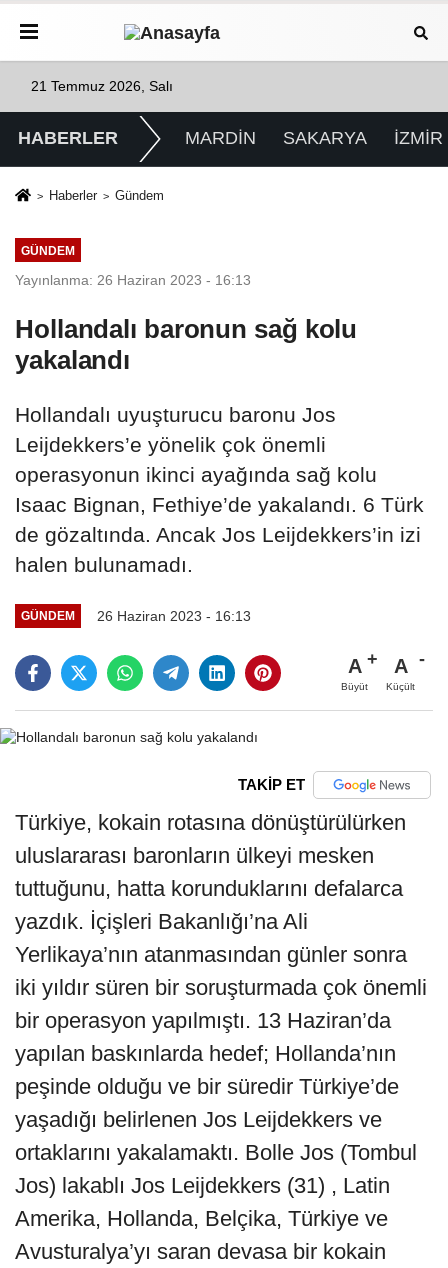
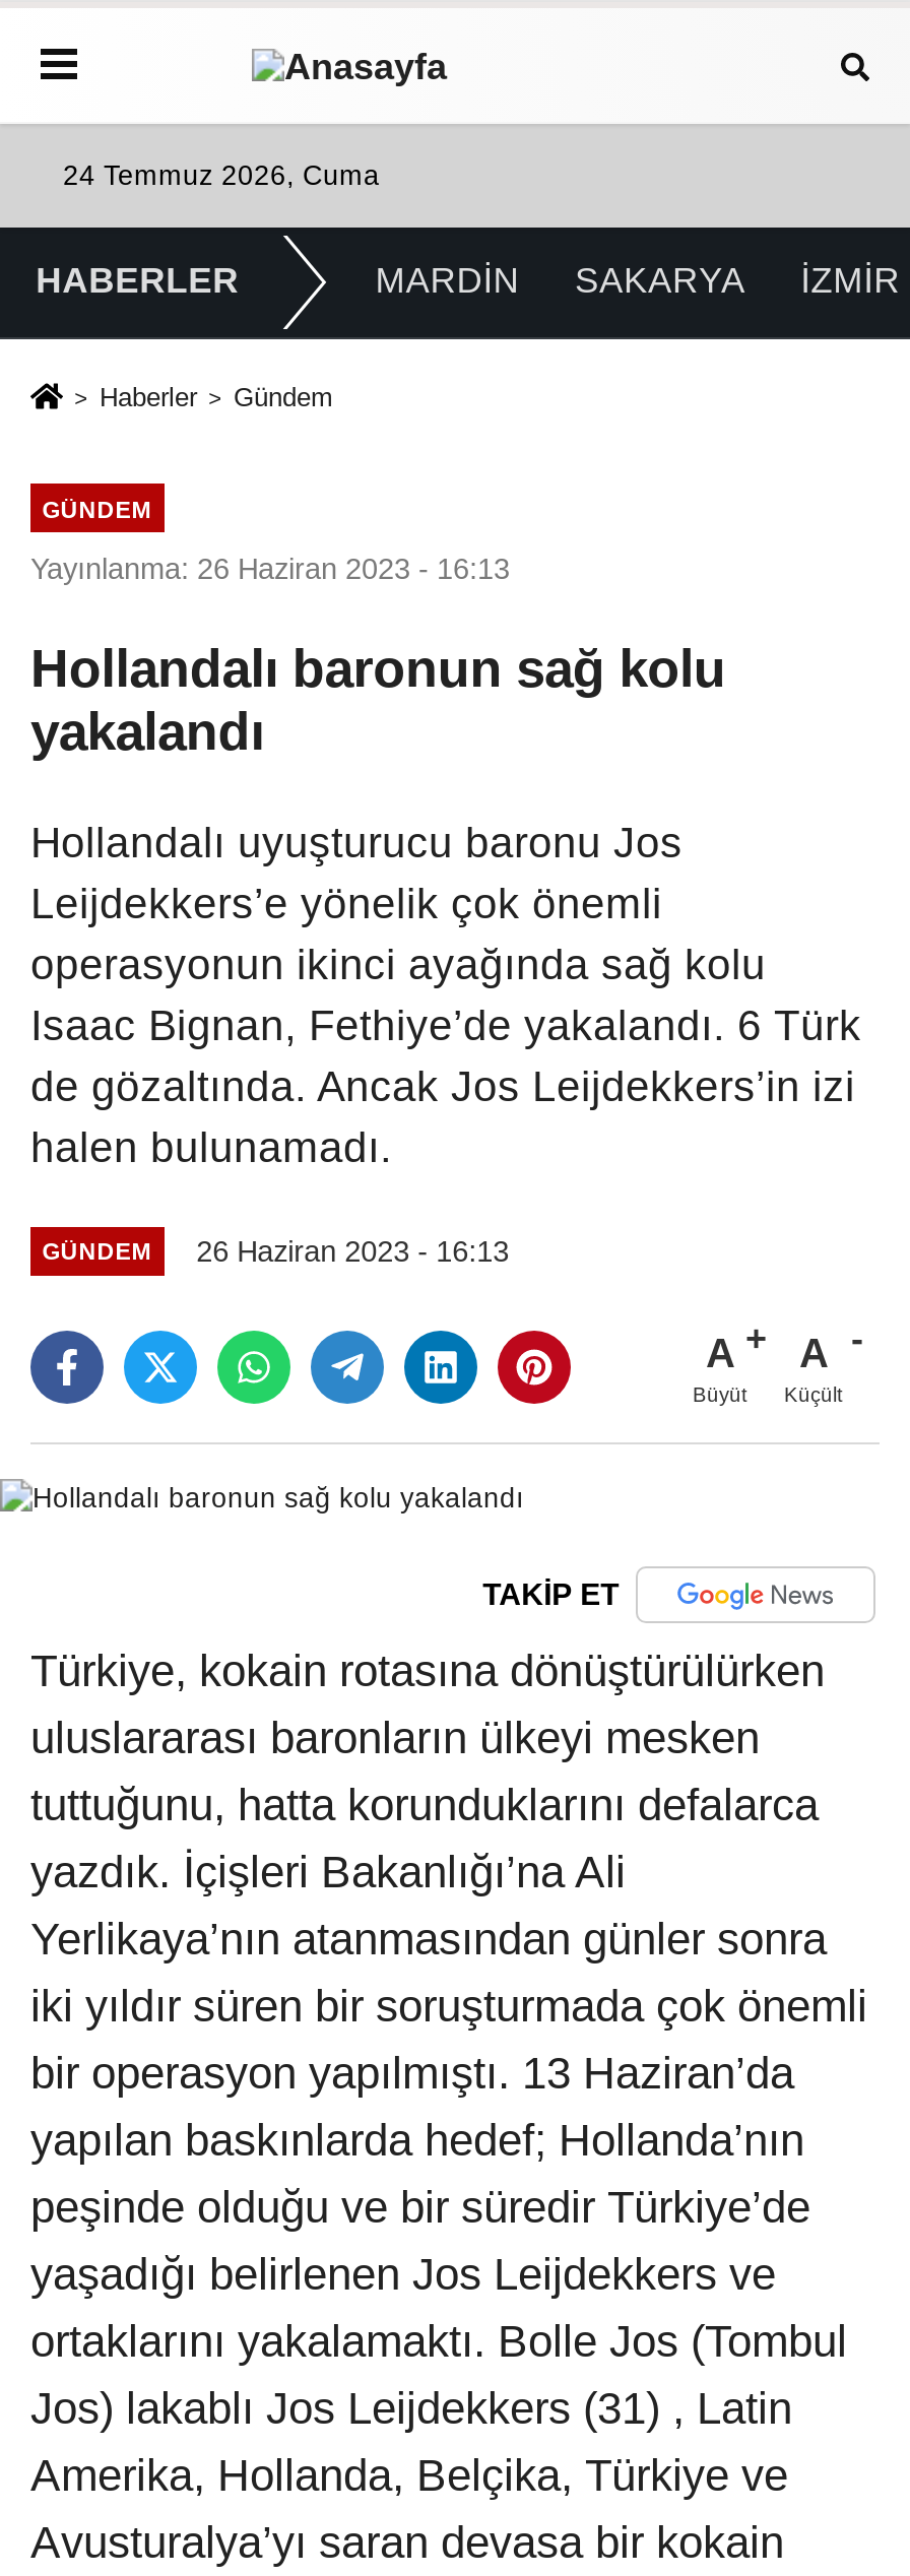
[31,79,173,94] 21 Temmuz 2026, Salı -> [63,160,380,191] 24 Temmuz 2026, Cuma

